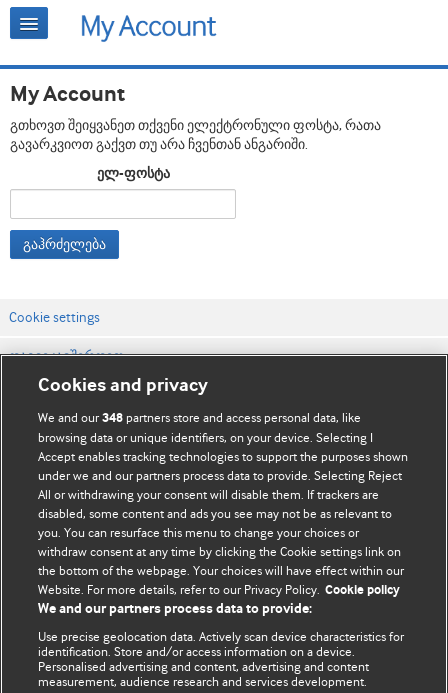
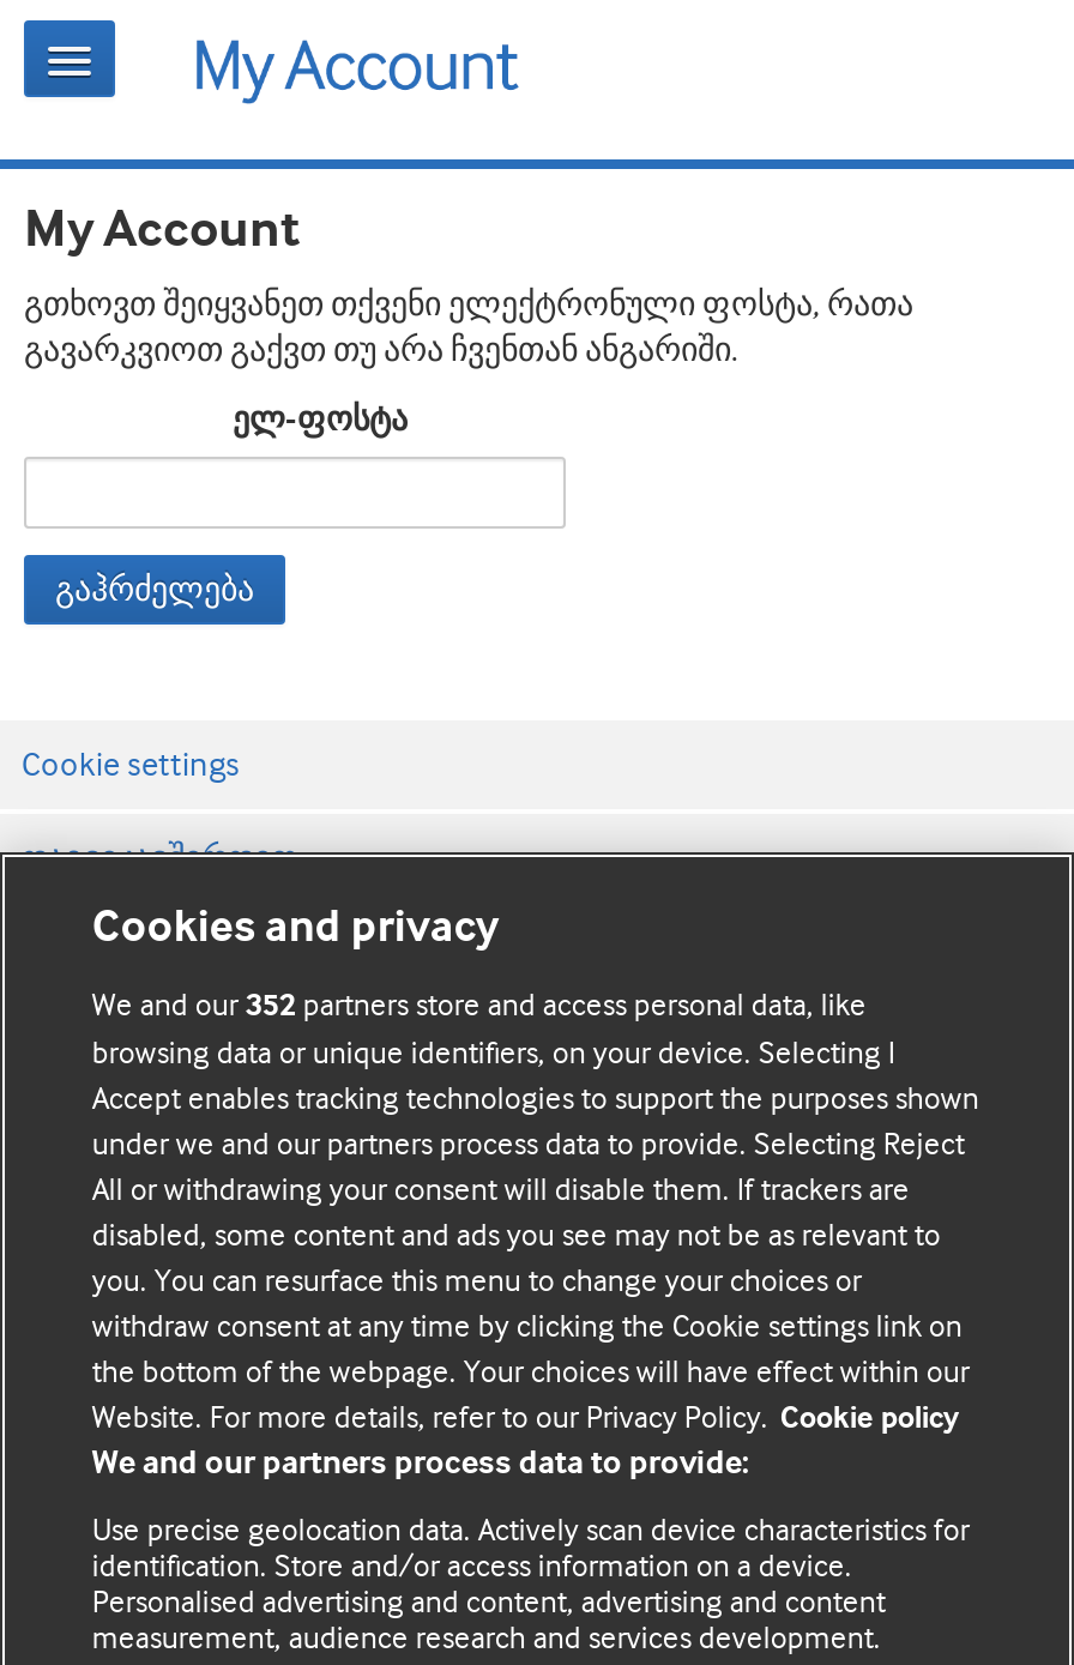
[38,410,361,426] We and our 348 partners store and access personal data, like -> [92,987,866,1025] We and our 352 partners store and access personal data, like

